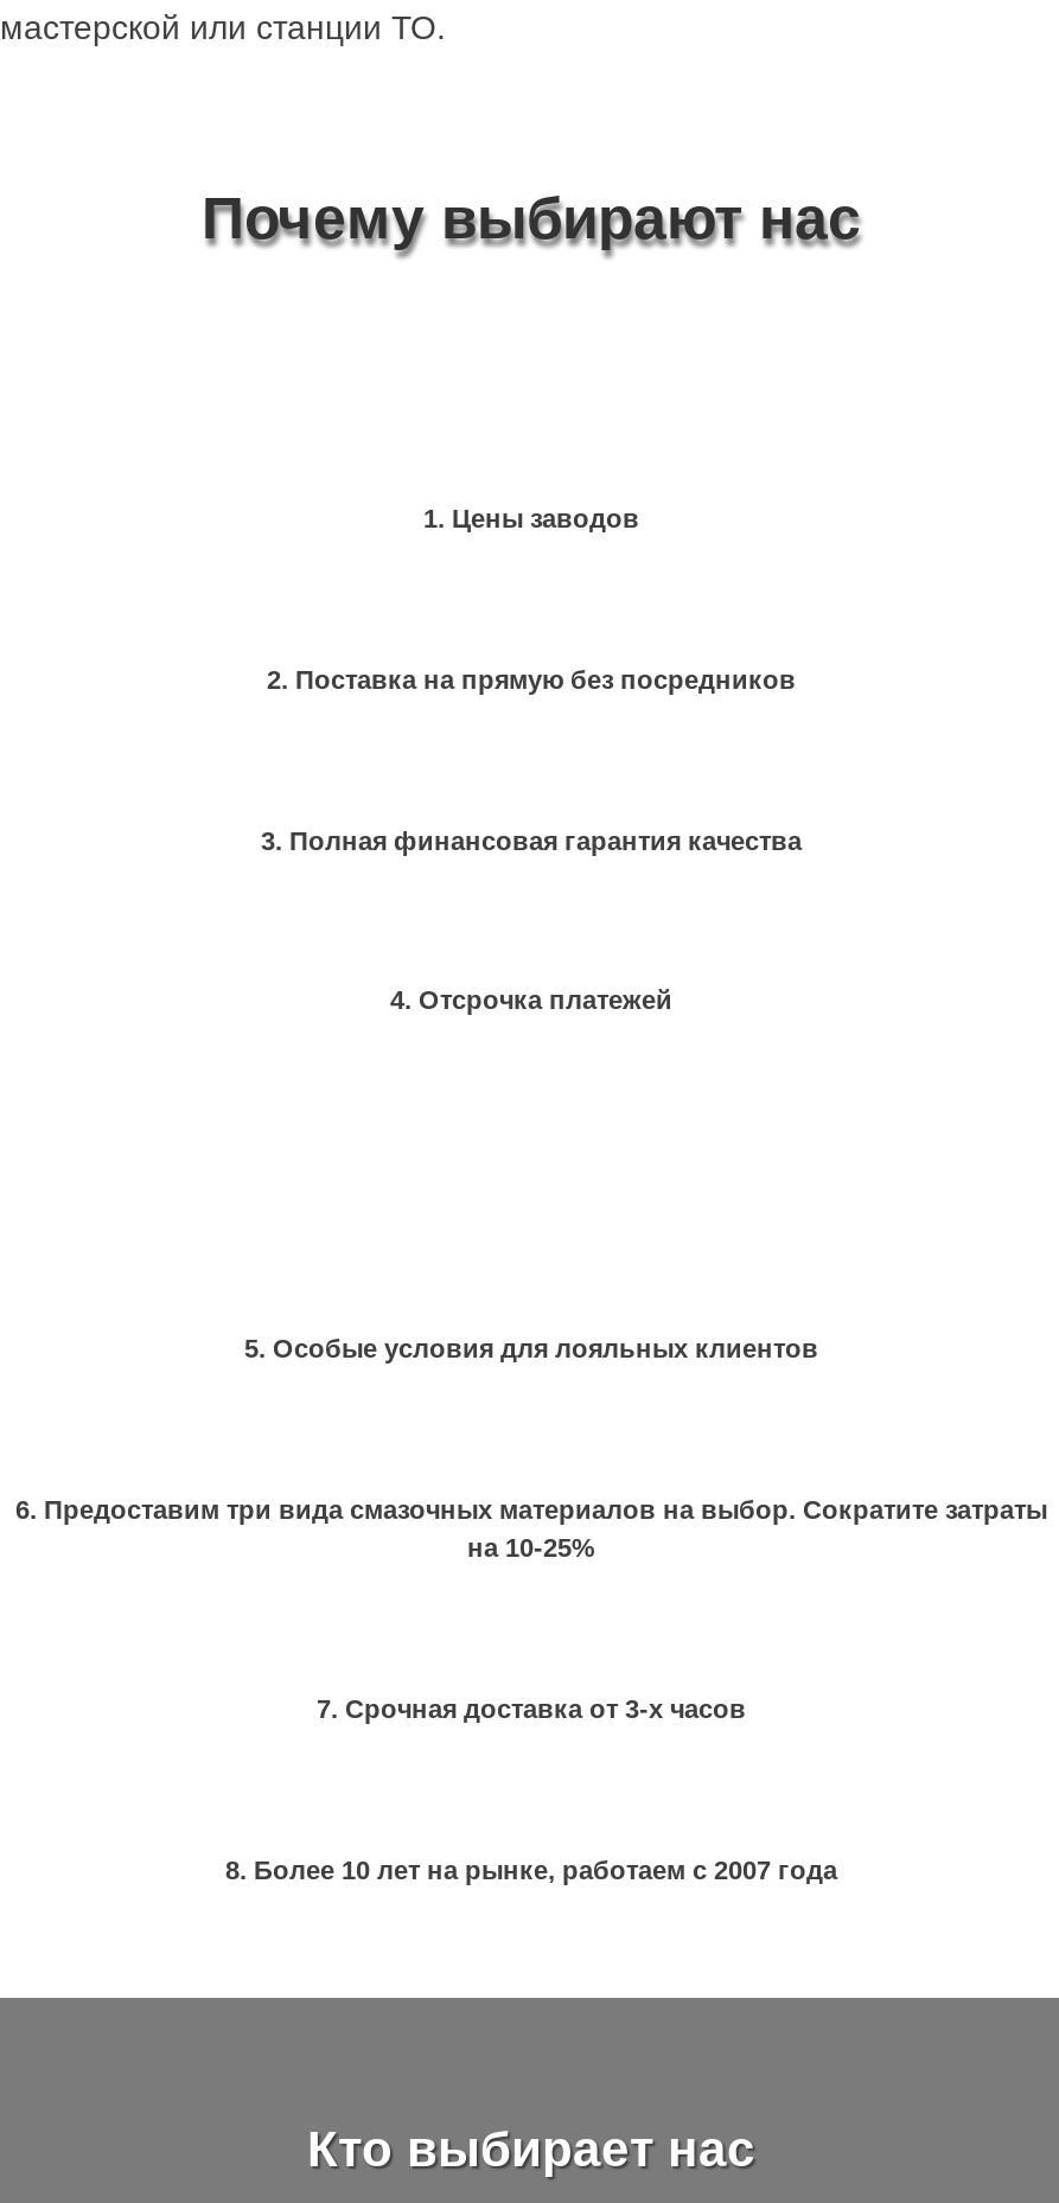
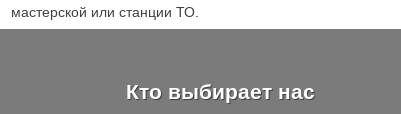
[202,184,861,250] Почему выбирают нас -> none
[423,504,639,532] 1. Цены заводов -> none
[267,665,796,693] 2. Поставка на прямую без посредников -> none
[261,825,802,854] 3. Полная финансовая гарантия качества -> none
[390,986,672,1015] 4. Отсрочка платежей -> none
[244,1334,818,1363] 5. Особые условия для лояльных клиентов -> none
[15,1495,1047,1562] 6. Предоставим три вида смазочных материалов на выбор. Сократите затраты | на 10-25% -> none
[317,1694,746,1722] 7. Срочная доставка от 3-х часов -> none
[225,1854,837,1883] 8. Более 10 лет на рынке, работаем с 2007 года -> none

